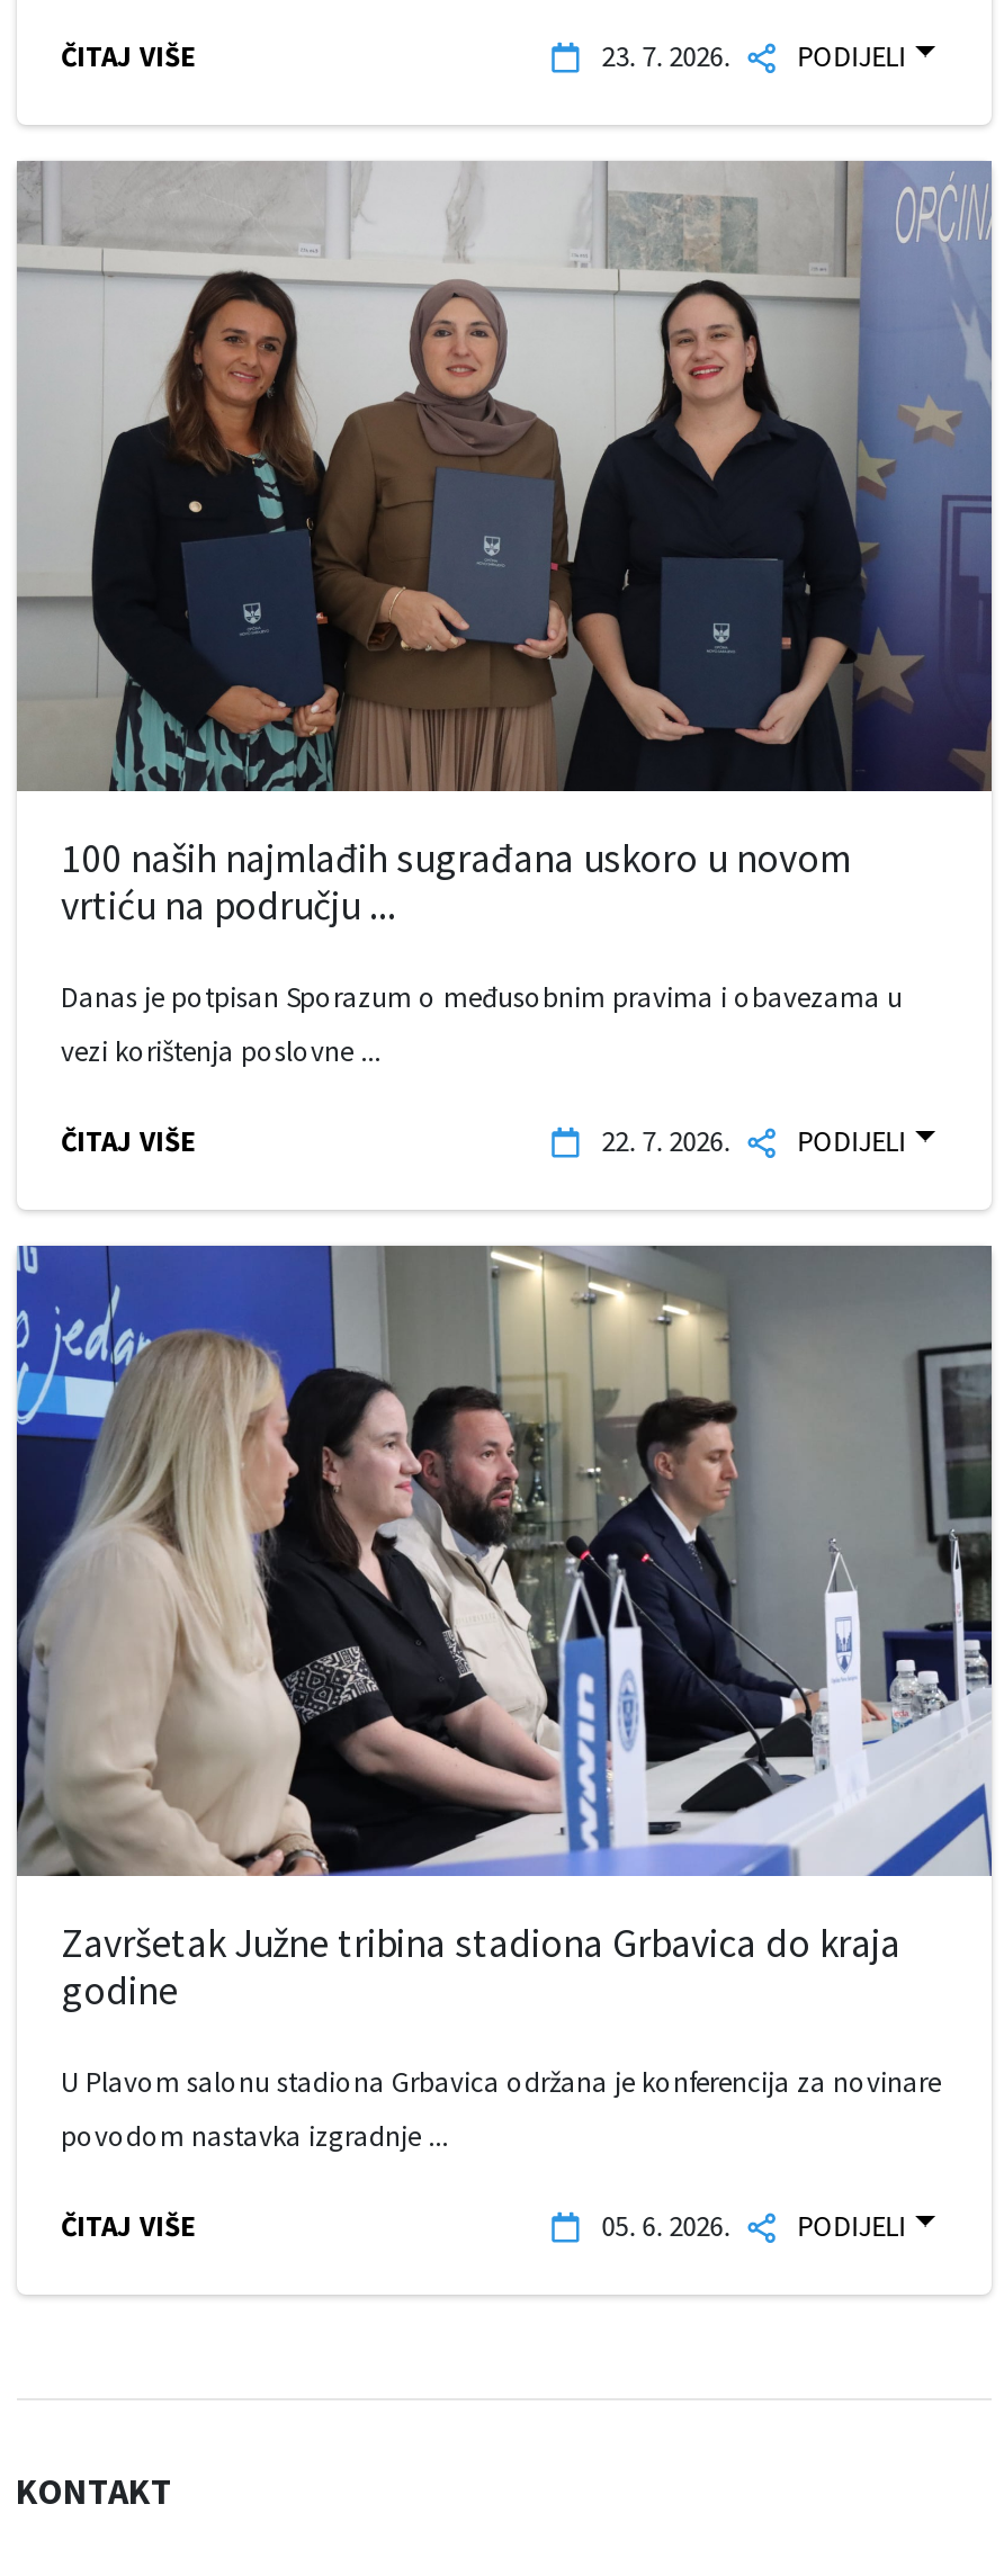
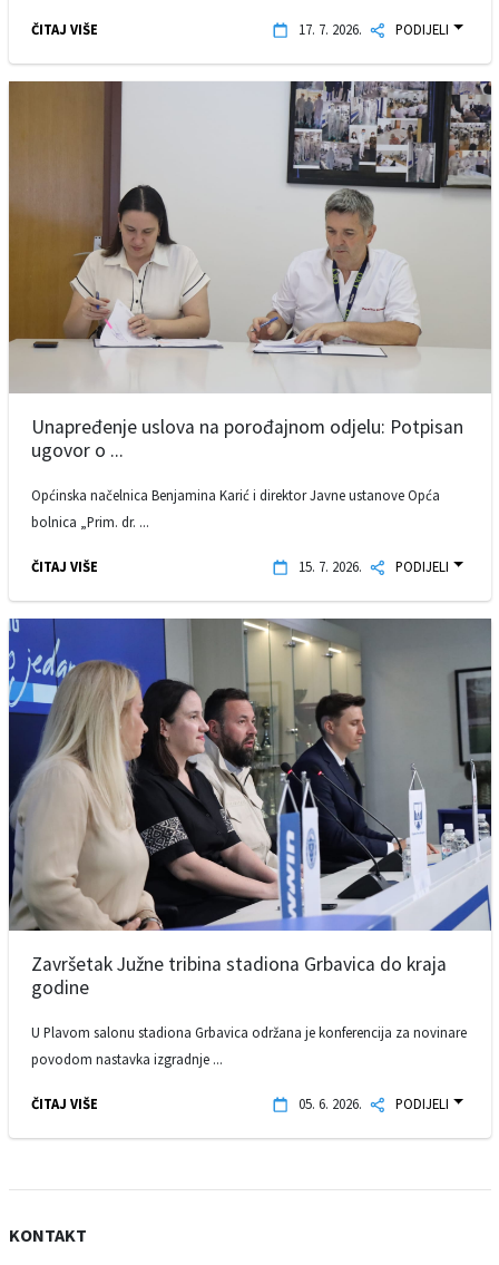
[595,38,906,74] 23. 7. 2026. PODIJELI -> [295,20,449,38] 17. 7. 2026. PODIJELI
[15,161,994,931] [image] | 100 naših najmlađih sugrađana uskoro u novom | vrtiću na području ... -> [8,81,492,463] [image] | Unapređenje uslova na porođajnom odjelu: Potpisan | ugovor o ...
[61,978,903,1014] Danas je potpisan Sporazum o međusobnim pravima i obavezama u -> [31,486,439,504] Općinska načelnica Benjamina Karić i direktor Javne ustanove Opća
[61,1032,380,1068] vezi korištenja poslovne ... -> [31,513,149,531] bolnica „Prim. dr. ...
[595,1122,906,1158] 22. 7. 2026. PODIJELI -> [295,557,449,575] 15. 7. 2026. PODIJELI

